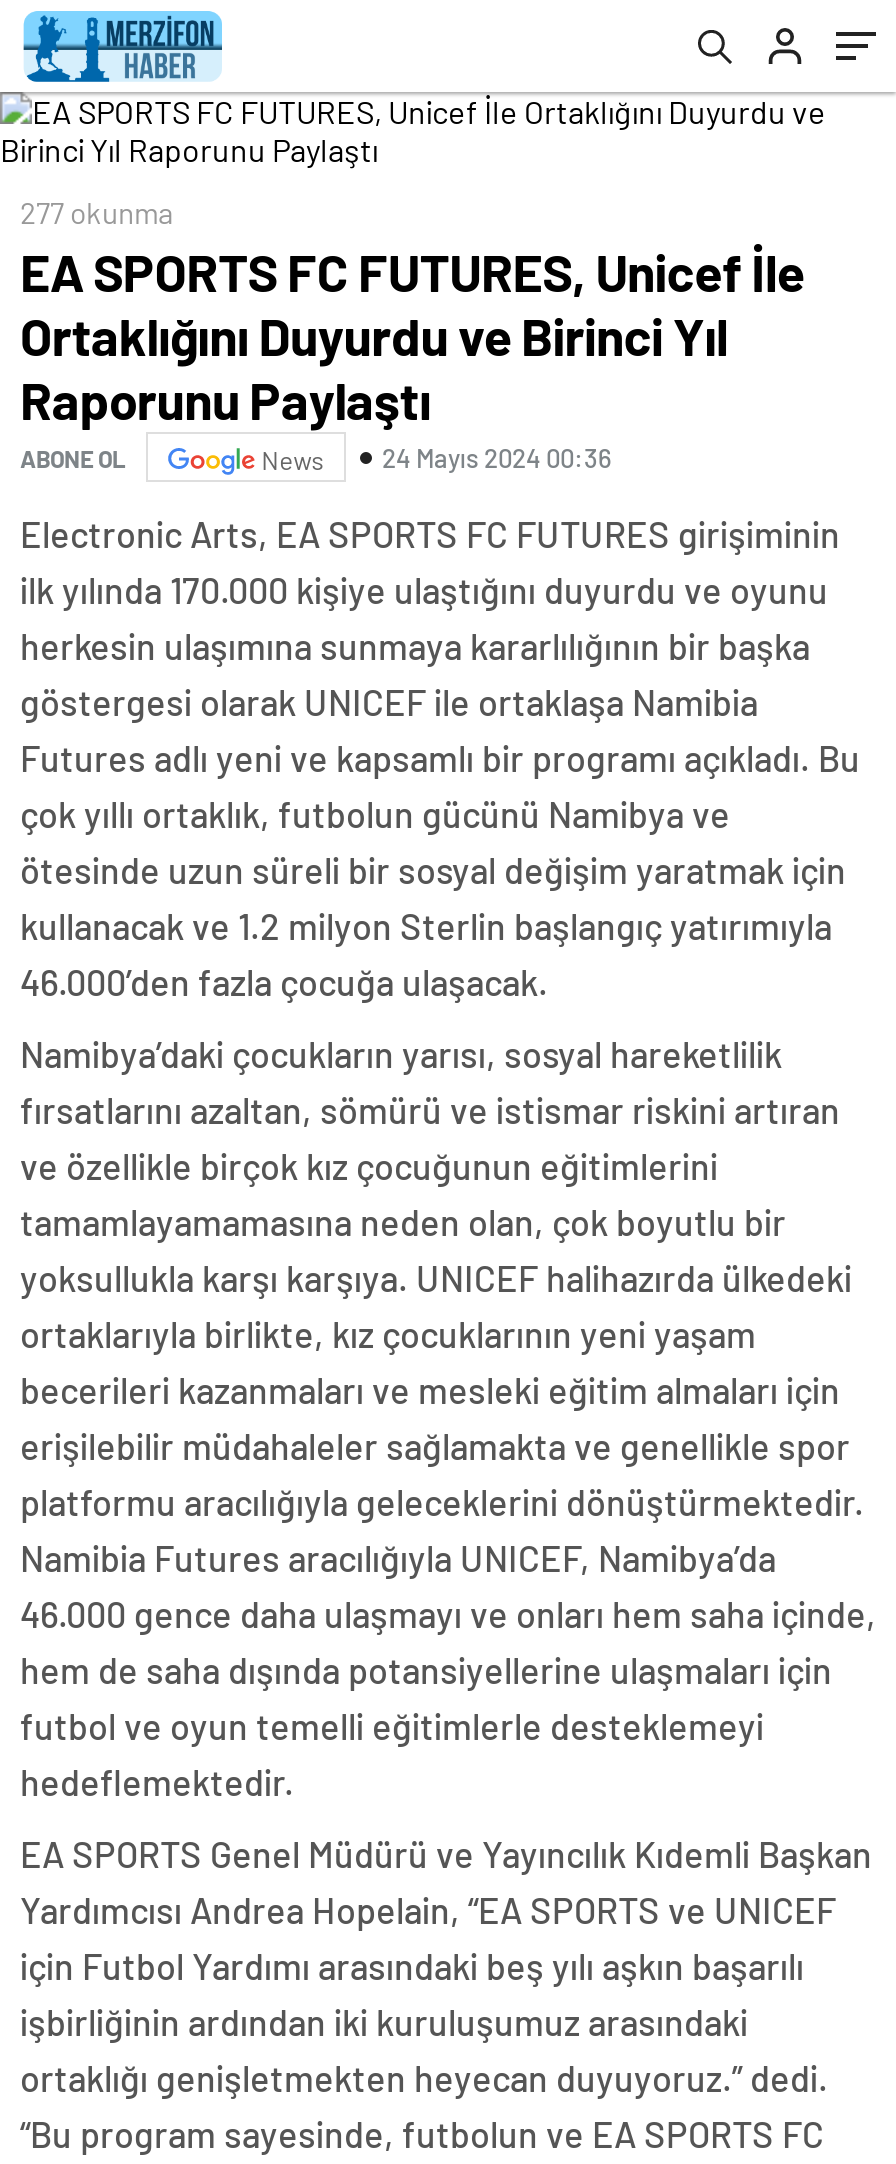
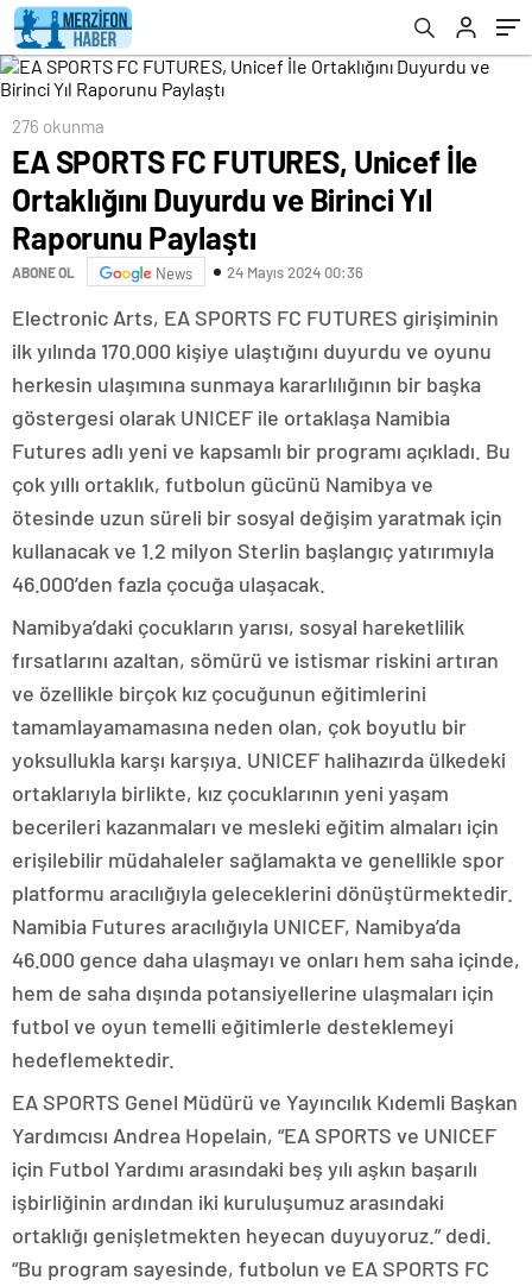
[20,194,174,230] 277 okunma -> [12,115,104,137] 276 okunma

